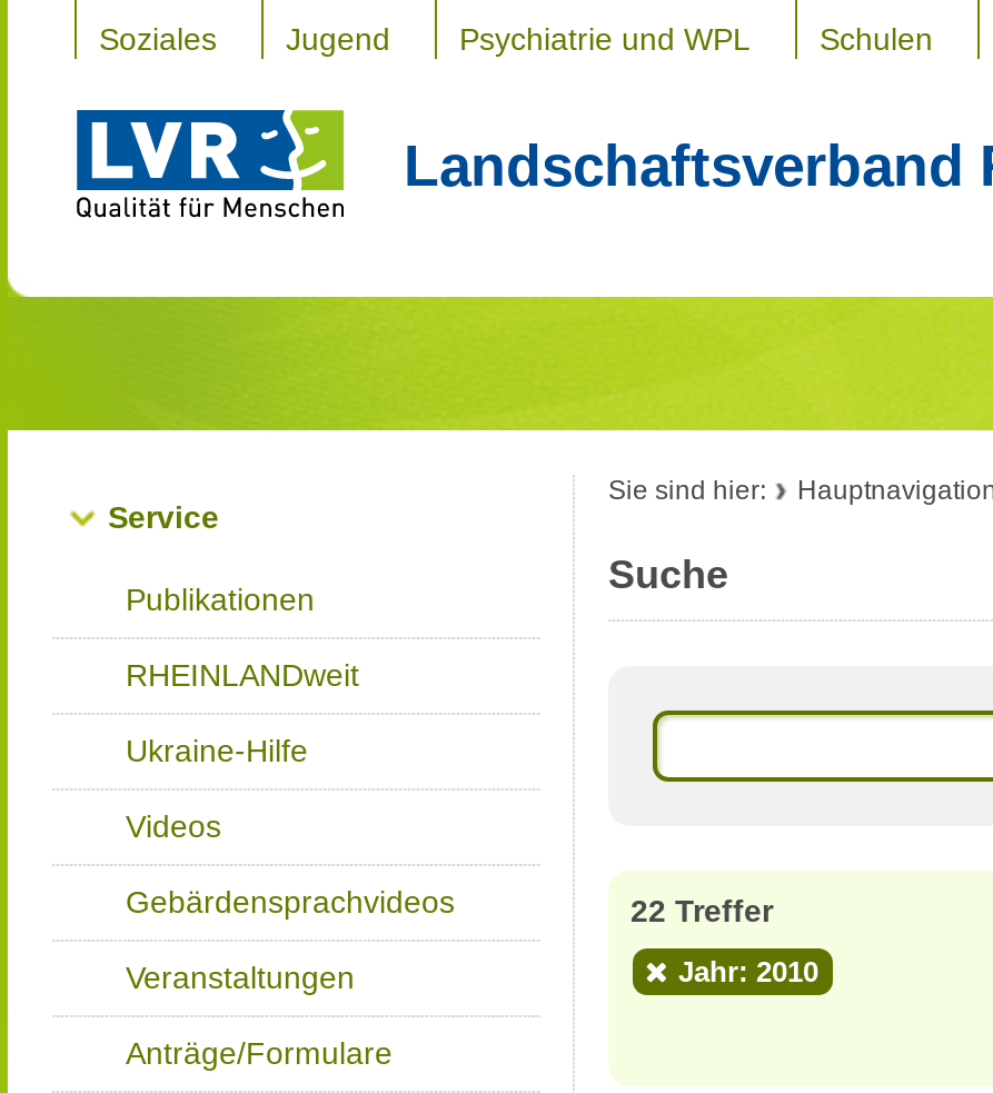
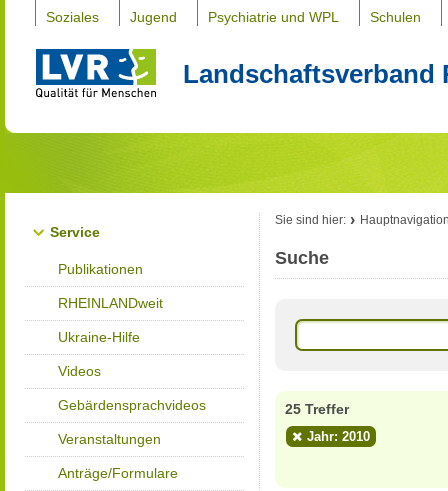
[630,893,773,928] 22 Treffer -> [285,401,349,417] 25 Treffer

